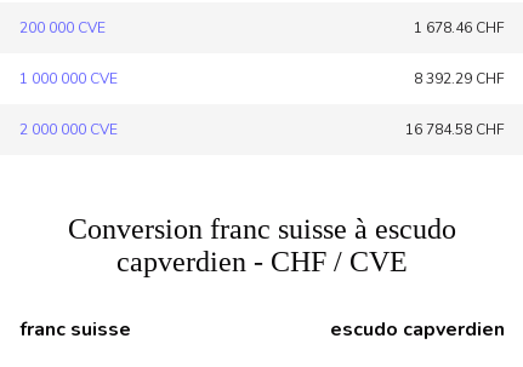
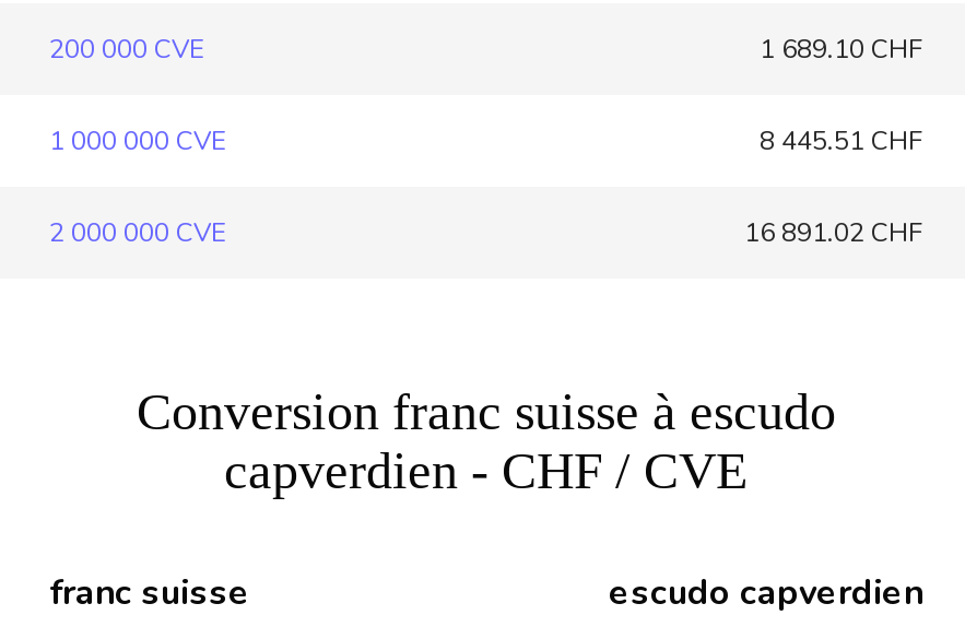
[414,18,505,38] 1 678.46 CHF -> [760,32,923,67] 1 689.10 CHF
[414,69,505,88] 8 392.29 CHF -> [760,123,923,158] 8 445.51 CHF
[405,120,505,139] 16 784.58 CHF -> [744,215,923,250] 16 891.02 CHF

